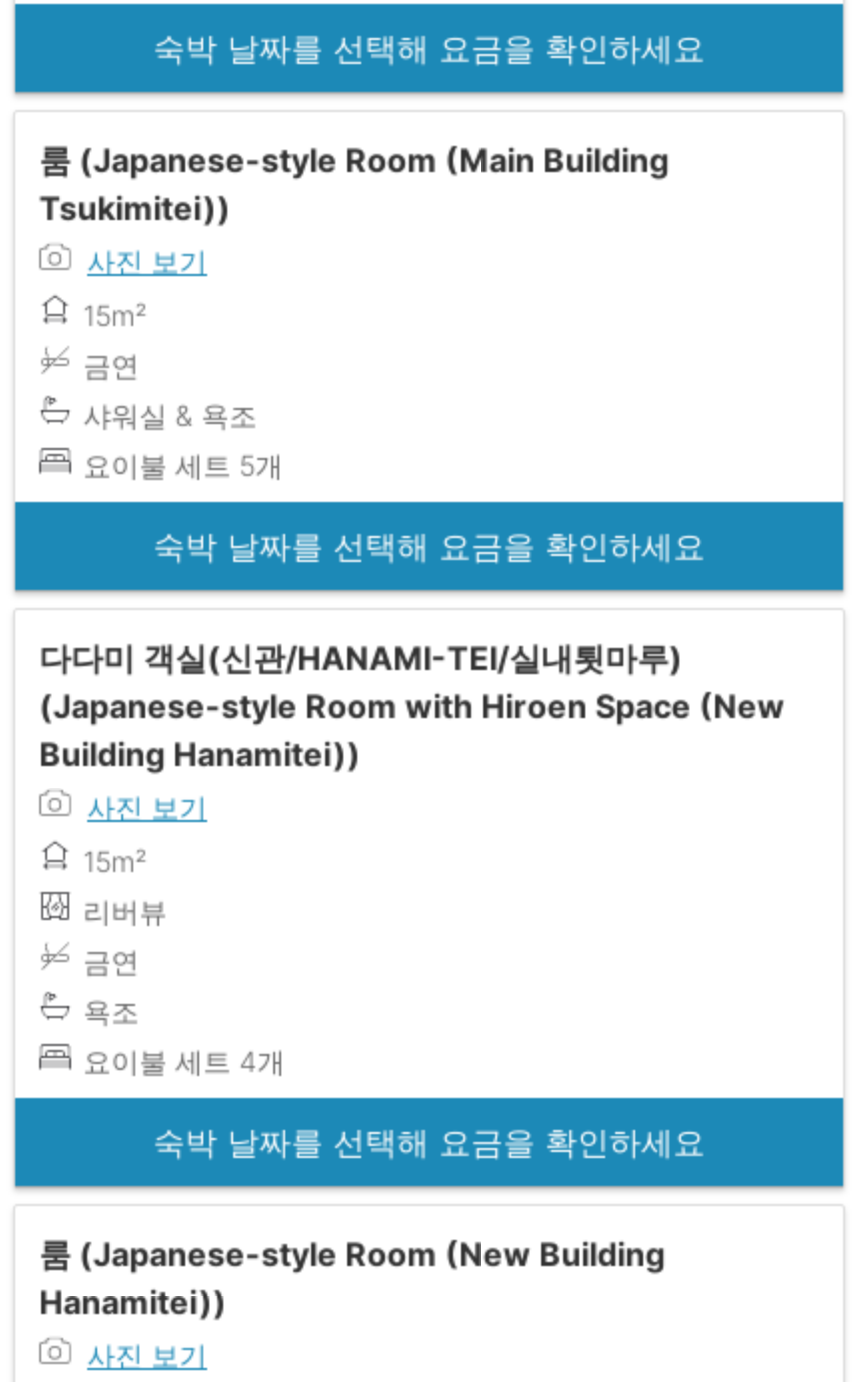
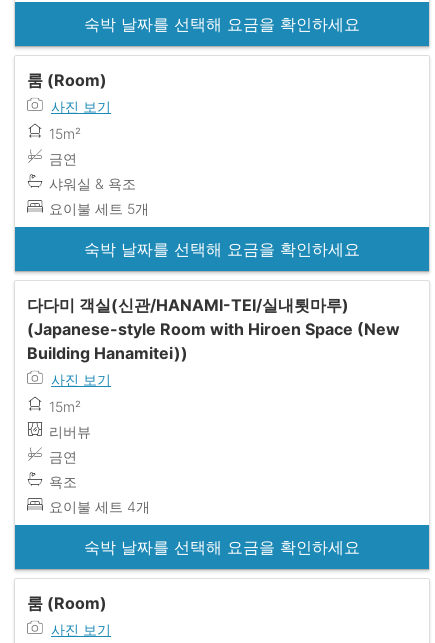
[39,139,669,227] 룸 (Japanese-style Room (Main Building | Tsukimitei)) -> [27,70,107,90] 룸 (Room)
[39,1233,665,1321] 룸 (Japanese-style Room (New Building | Hanamitei)) -> [27,593,107,613] 룸 (Room)

